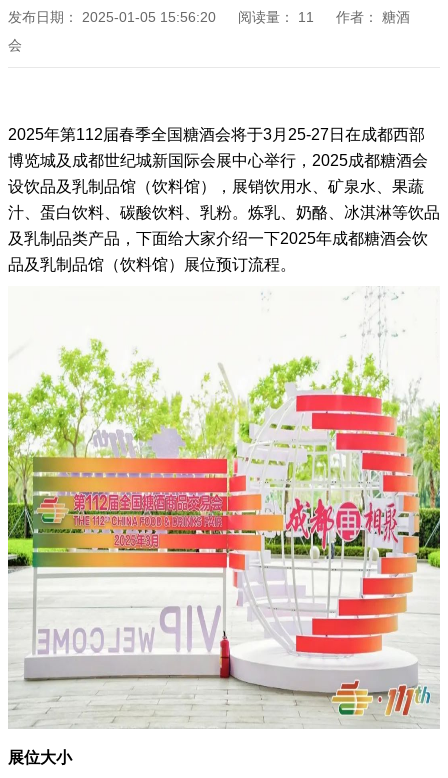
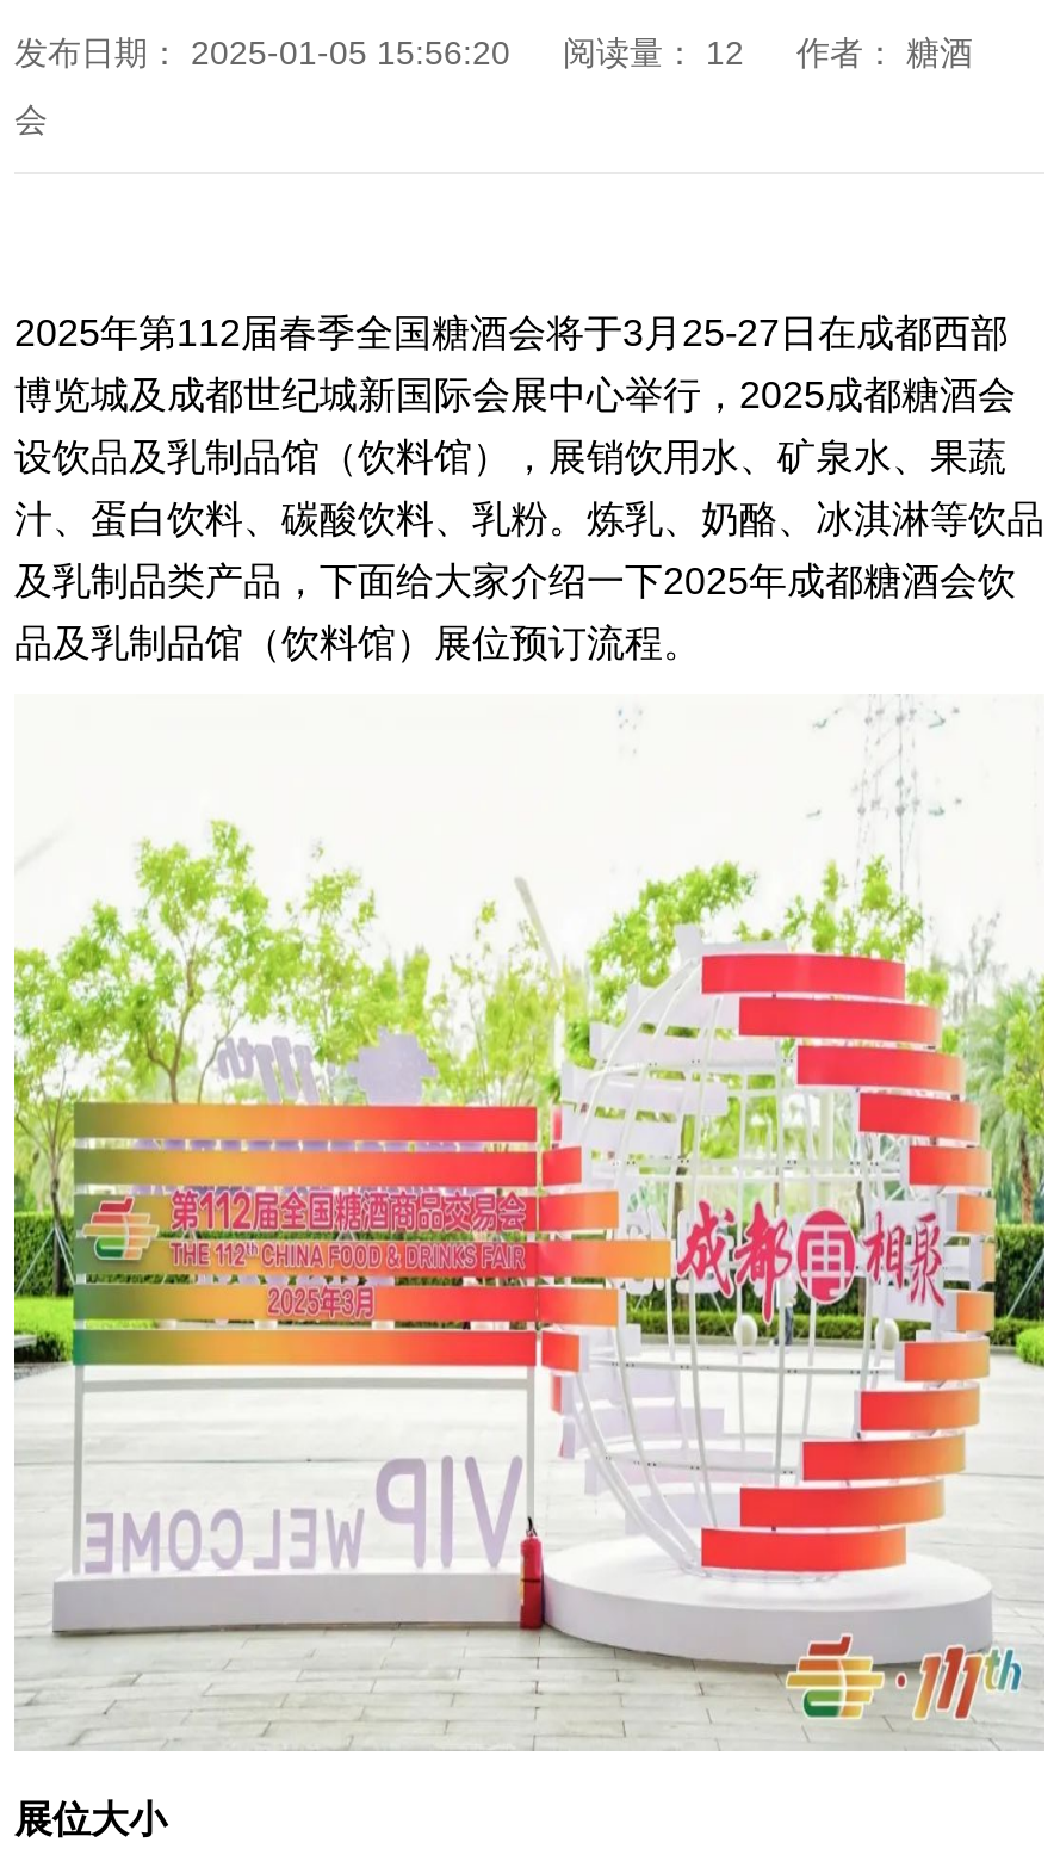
[8,9,410,25] 发布日期： 2025-01-05 15:56:20 阅读量： 11 作者： 糖酒 -> [14,33,973,72] 发布日期： 2025-01-05 15:56:20 阅读量： 12 作者： 糖酒

